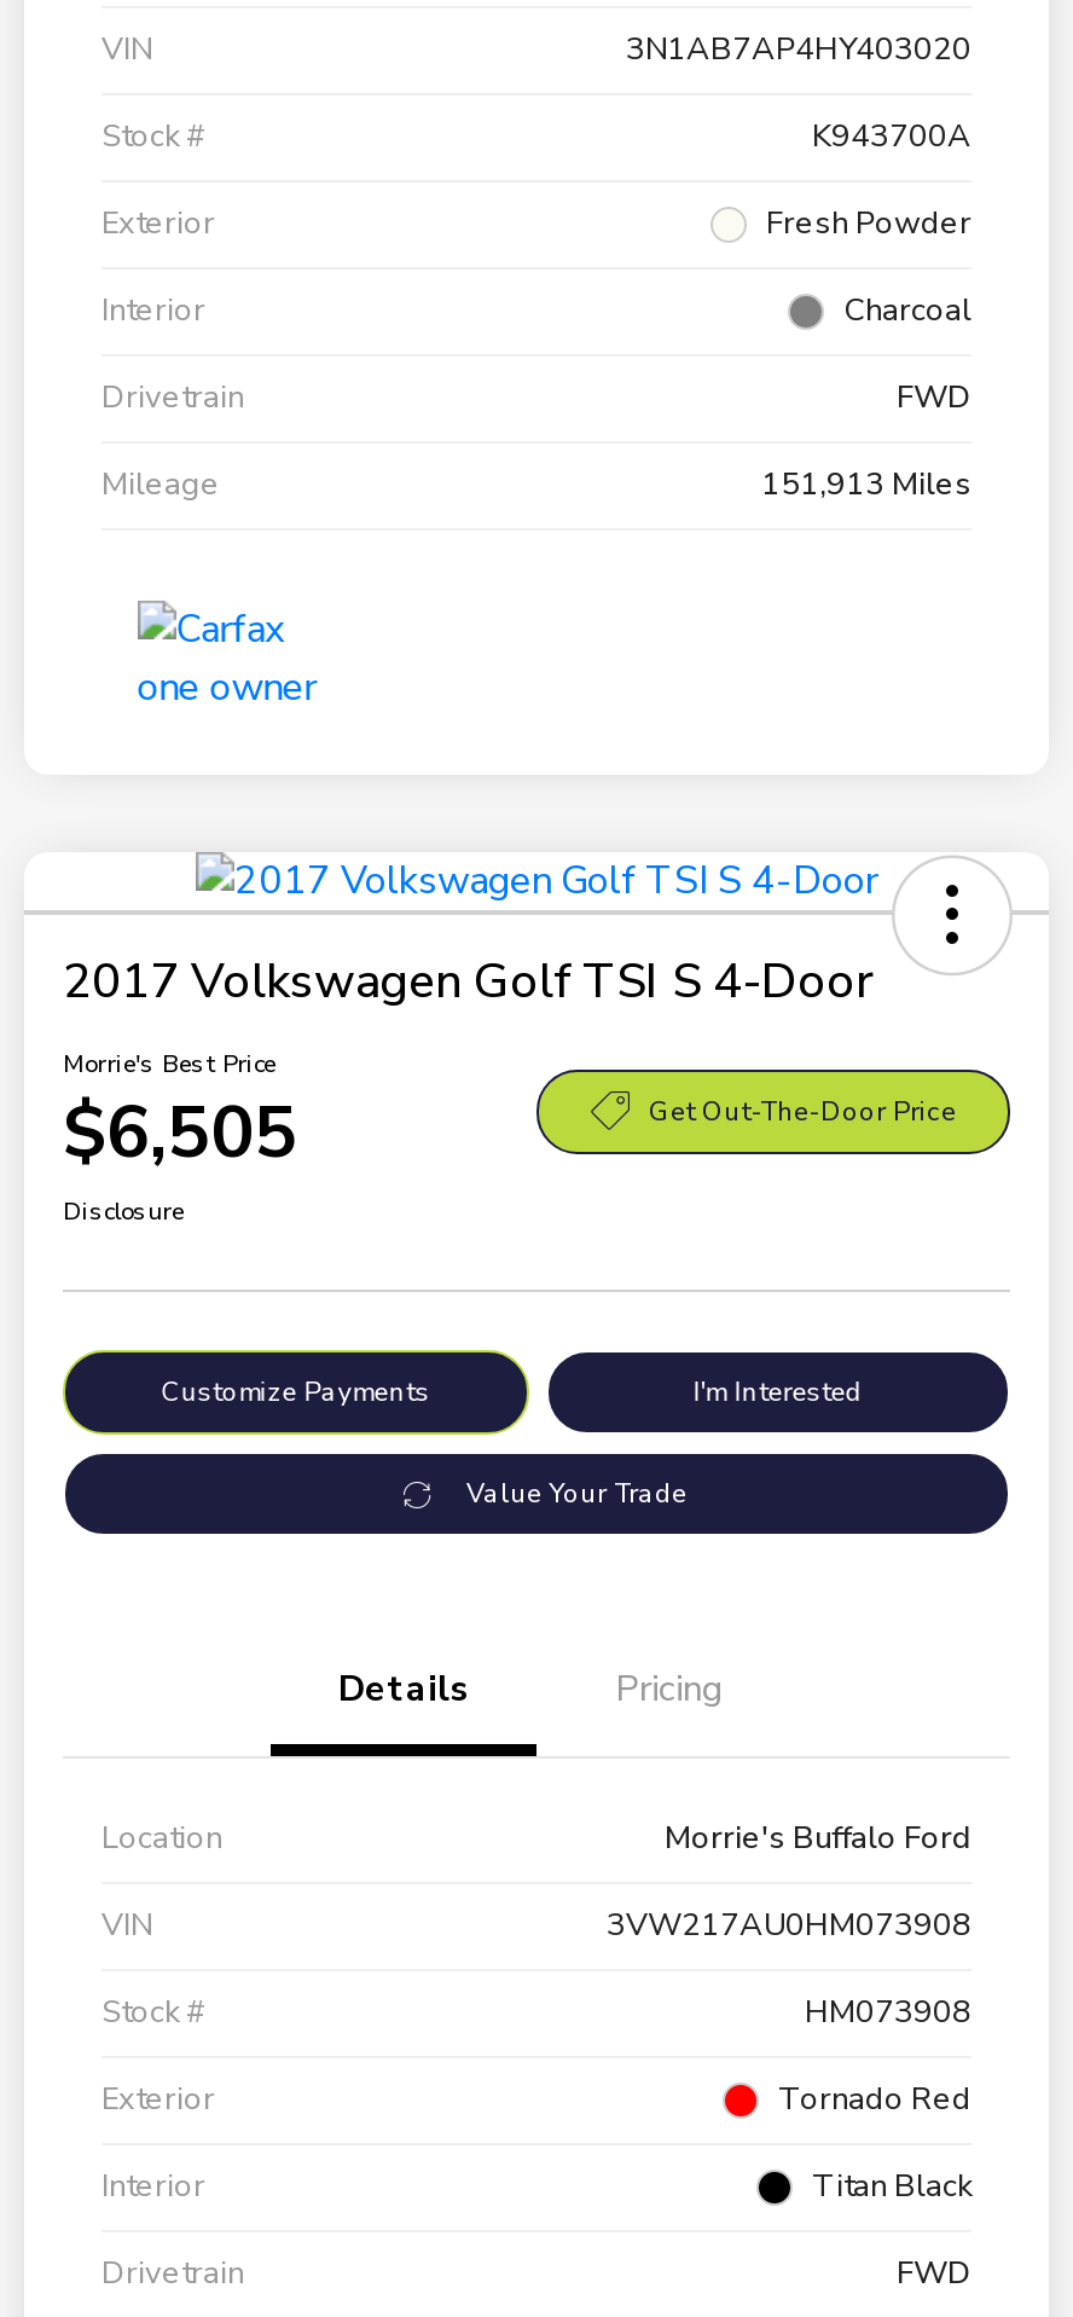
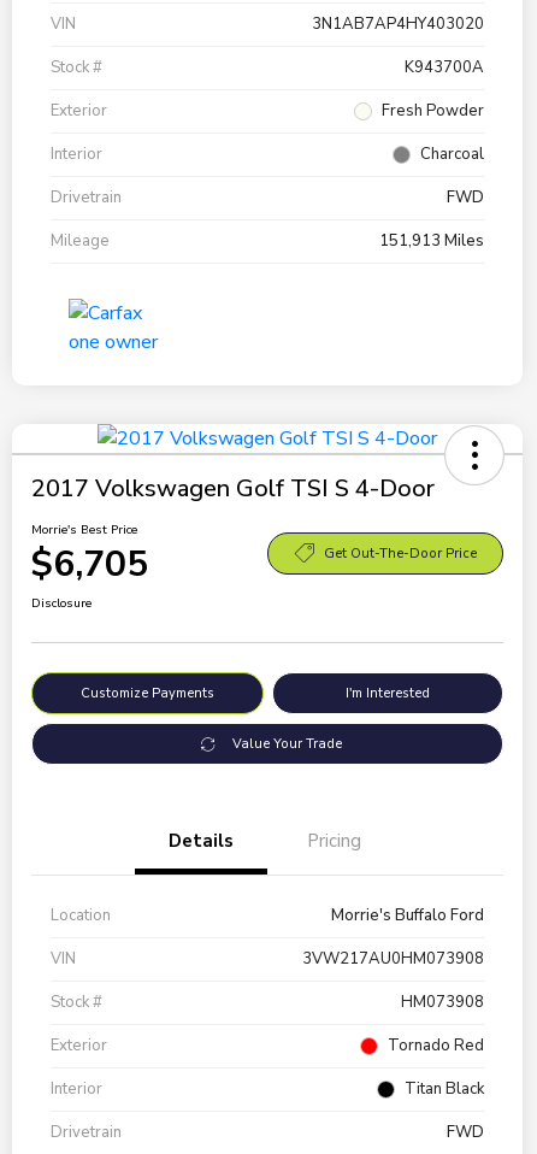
[63,1085,297,1184] $6,505 -> [31,540,148,589] $6,705

